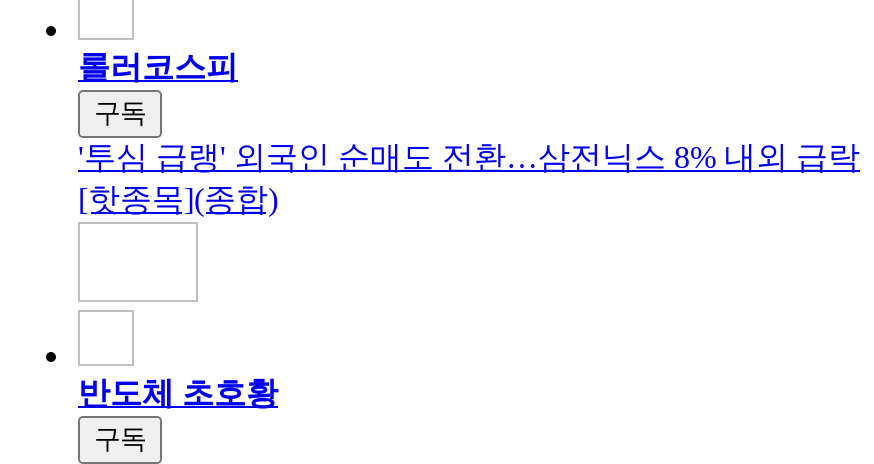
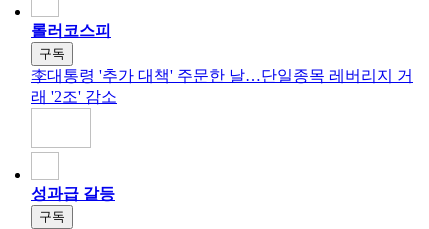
[78,141,860,217] '투심 급랭' 외국인 순매도 전환…삼전닉스 8% 내외 급락 | [핫종목](종합) -> [31,67,413,105] 李대통령 '추가 대책' 주문한 날…단일종목 레버리지 거 | 래 '2조' 감소
[78,377,278,411] 반도체 초호황 -> [31,185,115,202] 성과급 갈등

